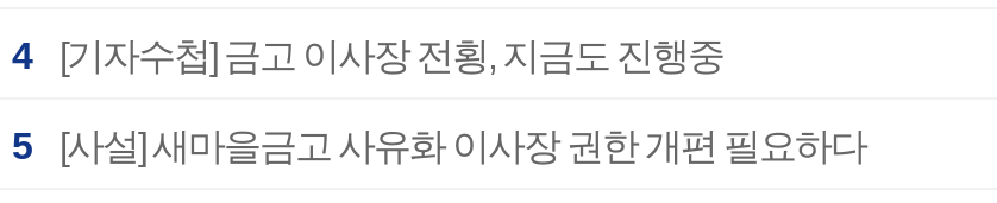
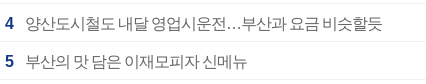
[59,36,723,76] [기자수첩] 금고 이사장 전횡, 지금도 진행중 -> [25,15,382,32] 양산도시철도 내달 영업시운전…부산과 요금 비슷할듯
[59,126,866,166] [사설] 새마을금고 사유화 이사장 권한 개편 필요하다 -> [25,53,247,70] 부산의 맛 담은 이재모피자 신메뉴

